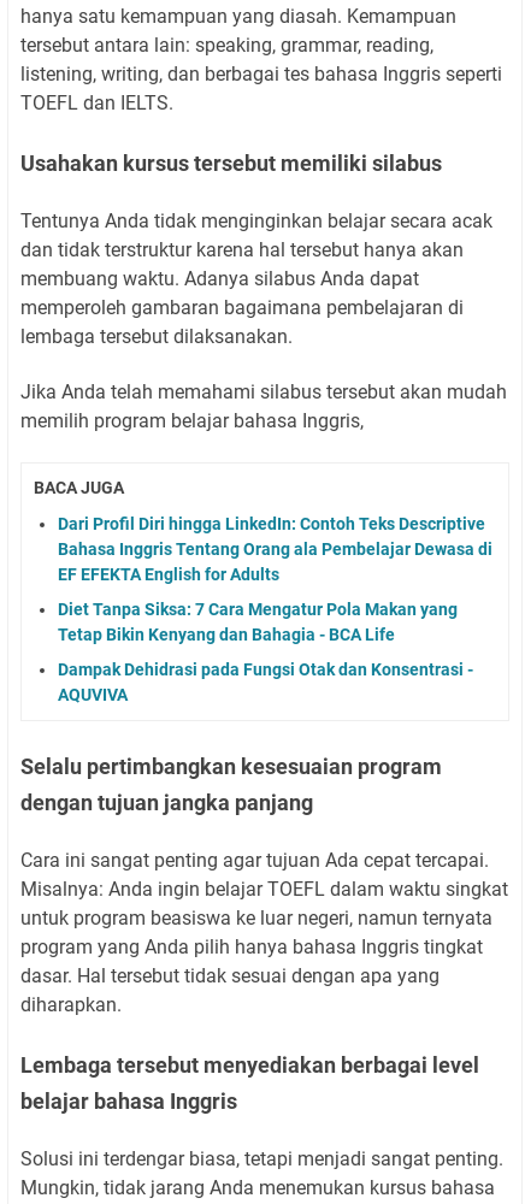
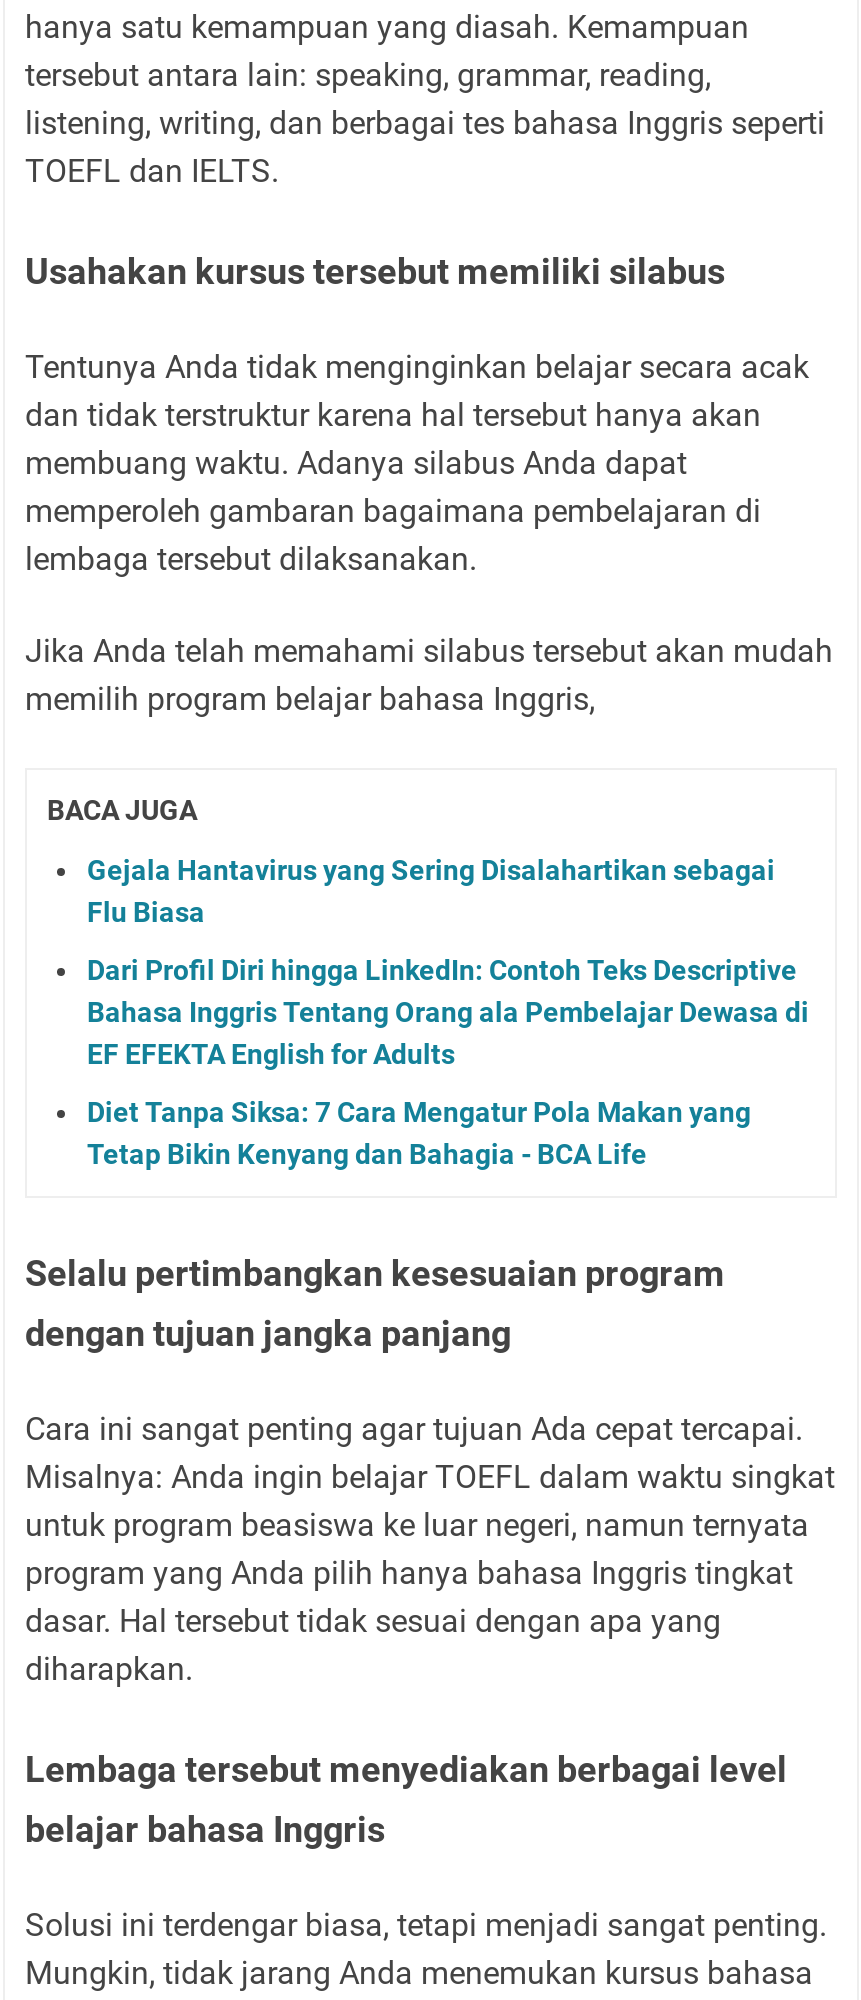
none -> [87,854,775,928] Gejala Hantavirus yang Sering Disalahartikan sebagai | Flu Biasa
moved [58,514,492,644] -> [87,954,809,1170]: Dari Profil Diri hingga LinkedIn: Contoh Teks Descriptive | Bahasa Inggris Tentang Orang ala Pembelajar Dewasa di | EF EFEKTA English for Adults | Diet Tanpa Siksa: 7 Cara Mengatur Pola Makan yang | Tetap Bikin Kenyang dan Bahagia - BCA Life
[58,660,473,705] Dampak Dehidrasi pada Fungsi Otak dan Konsentrasi - | AQUVIVA -> none

